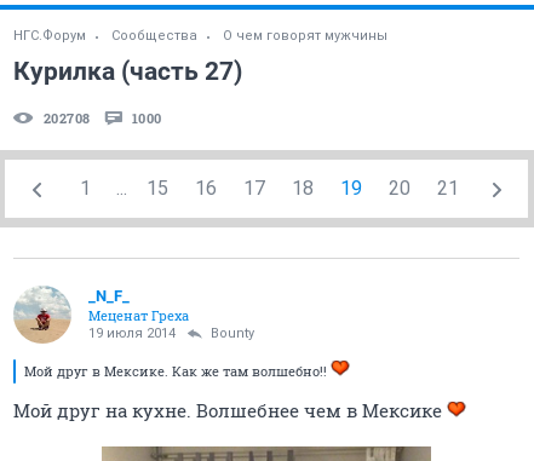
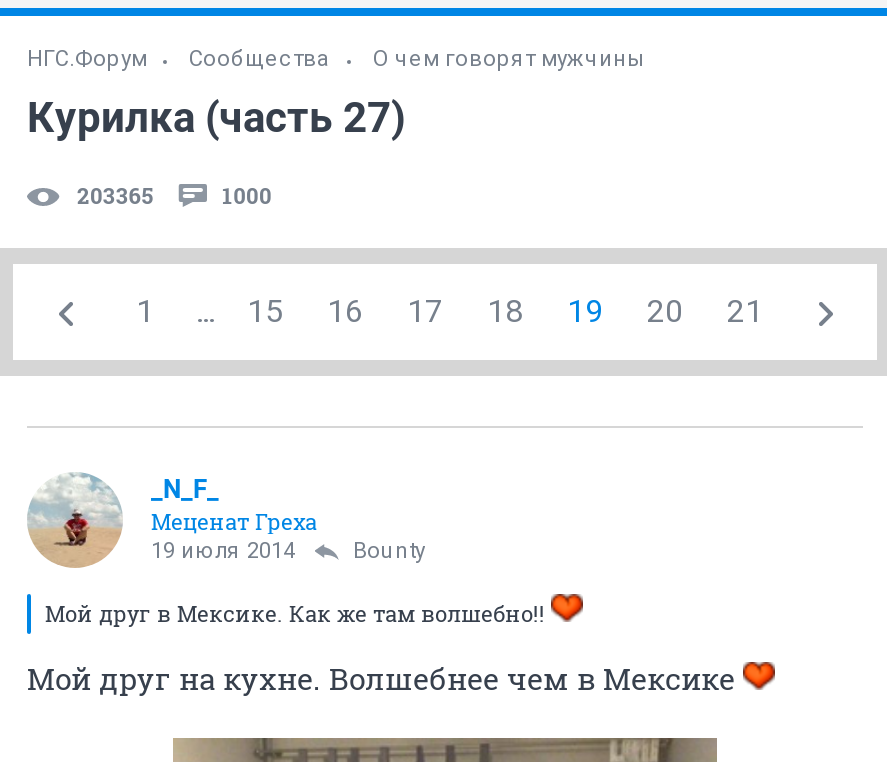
[44,109,90,127] 202708 -> [77,180,154,210] 203365

